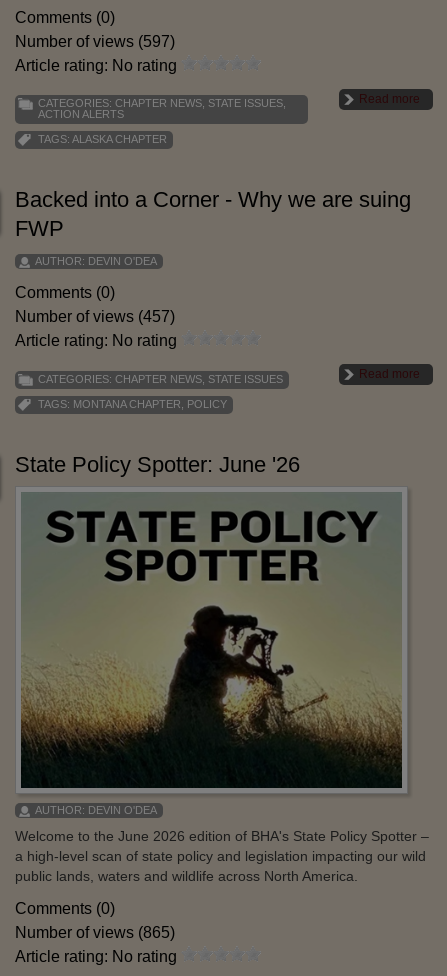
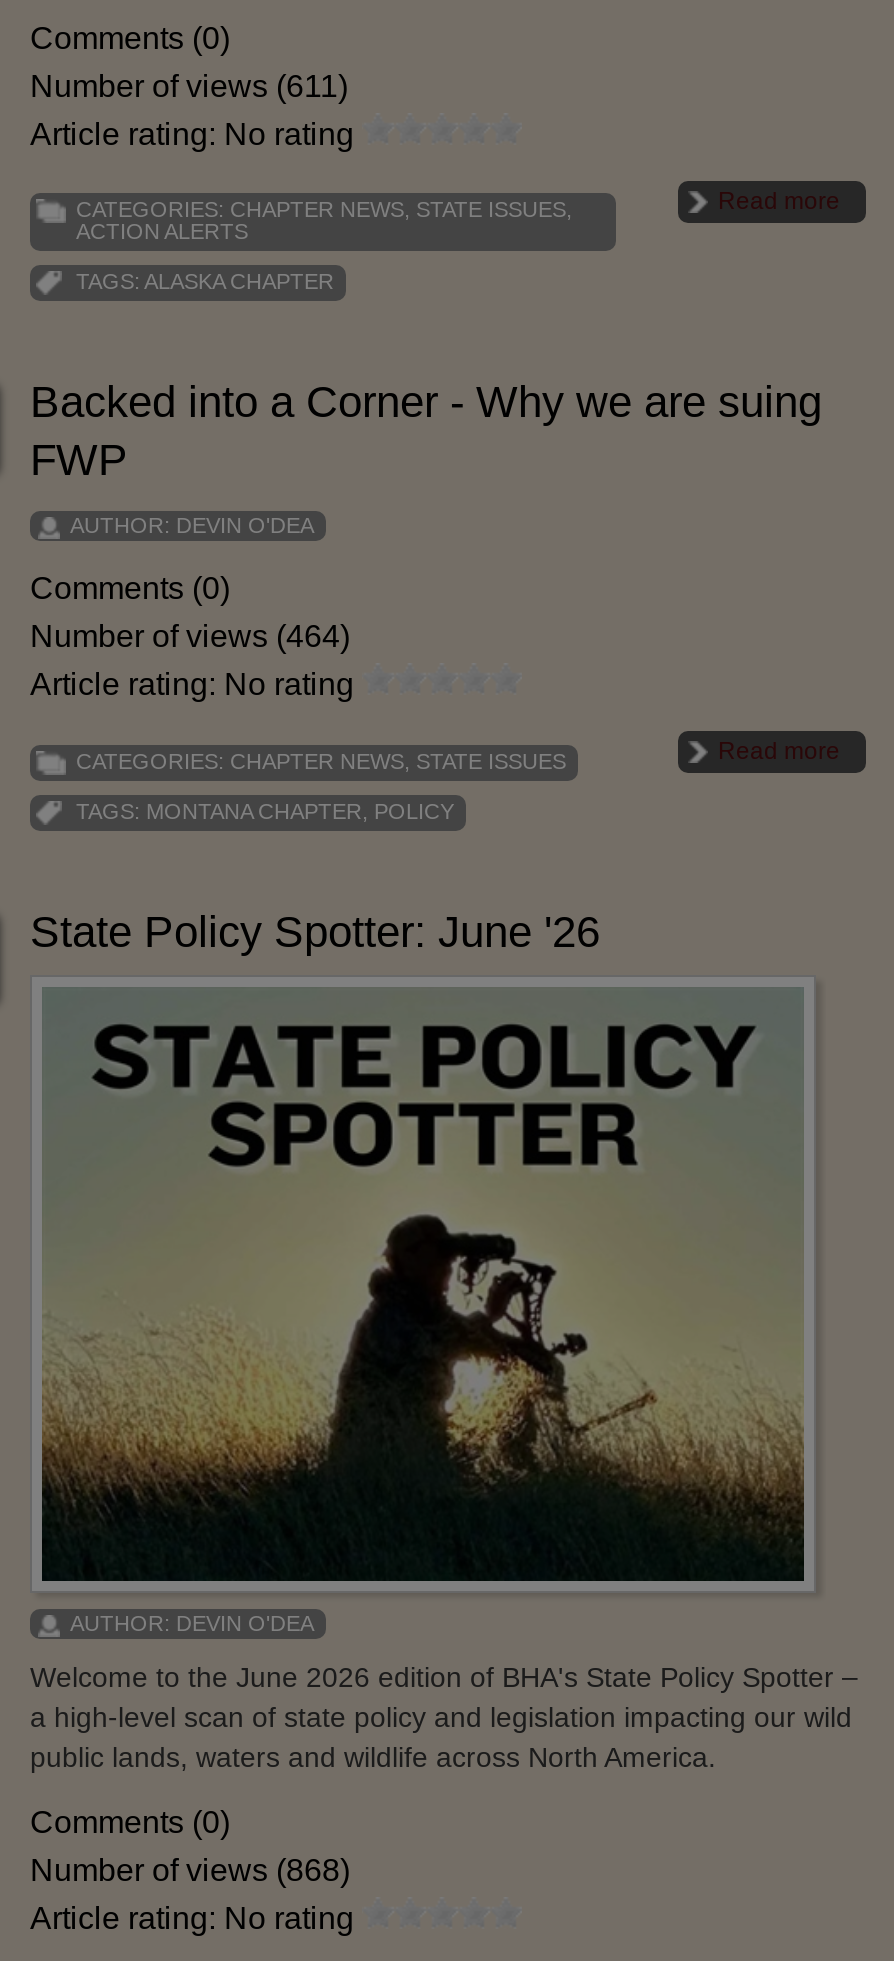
[15,33,175,50] Number of views (597) -> [30,70,348,104] Number of views (611)
[15,308,175,325] Number of views (457) -> [30,620,350,654] Number of views (464)
[15,924,175,941] Number of views (865) -> [30,1853,350,1887] Number of views (868)

